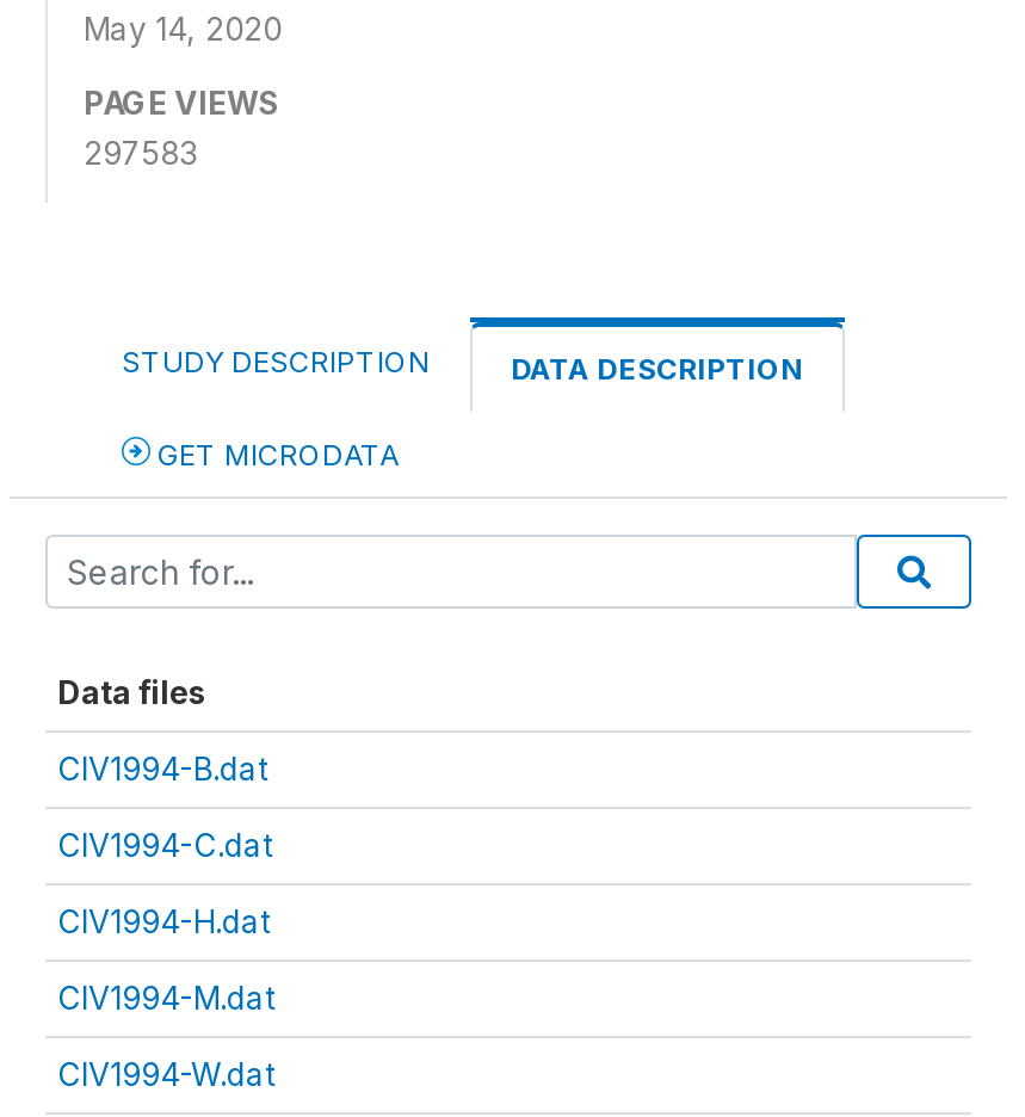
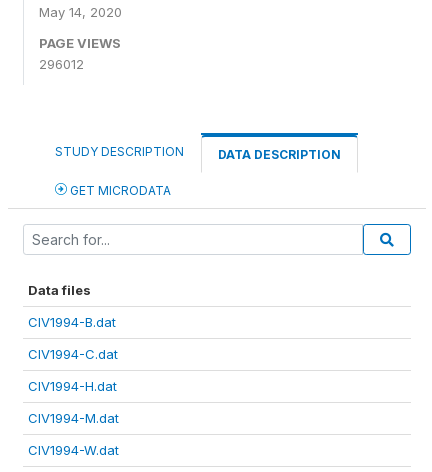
[84,134,198,172] 297583 -> [39,56,84,72] 296012

